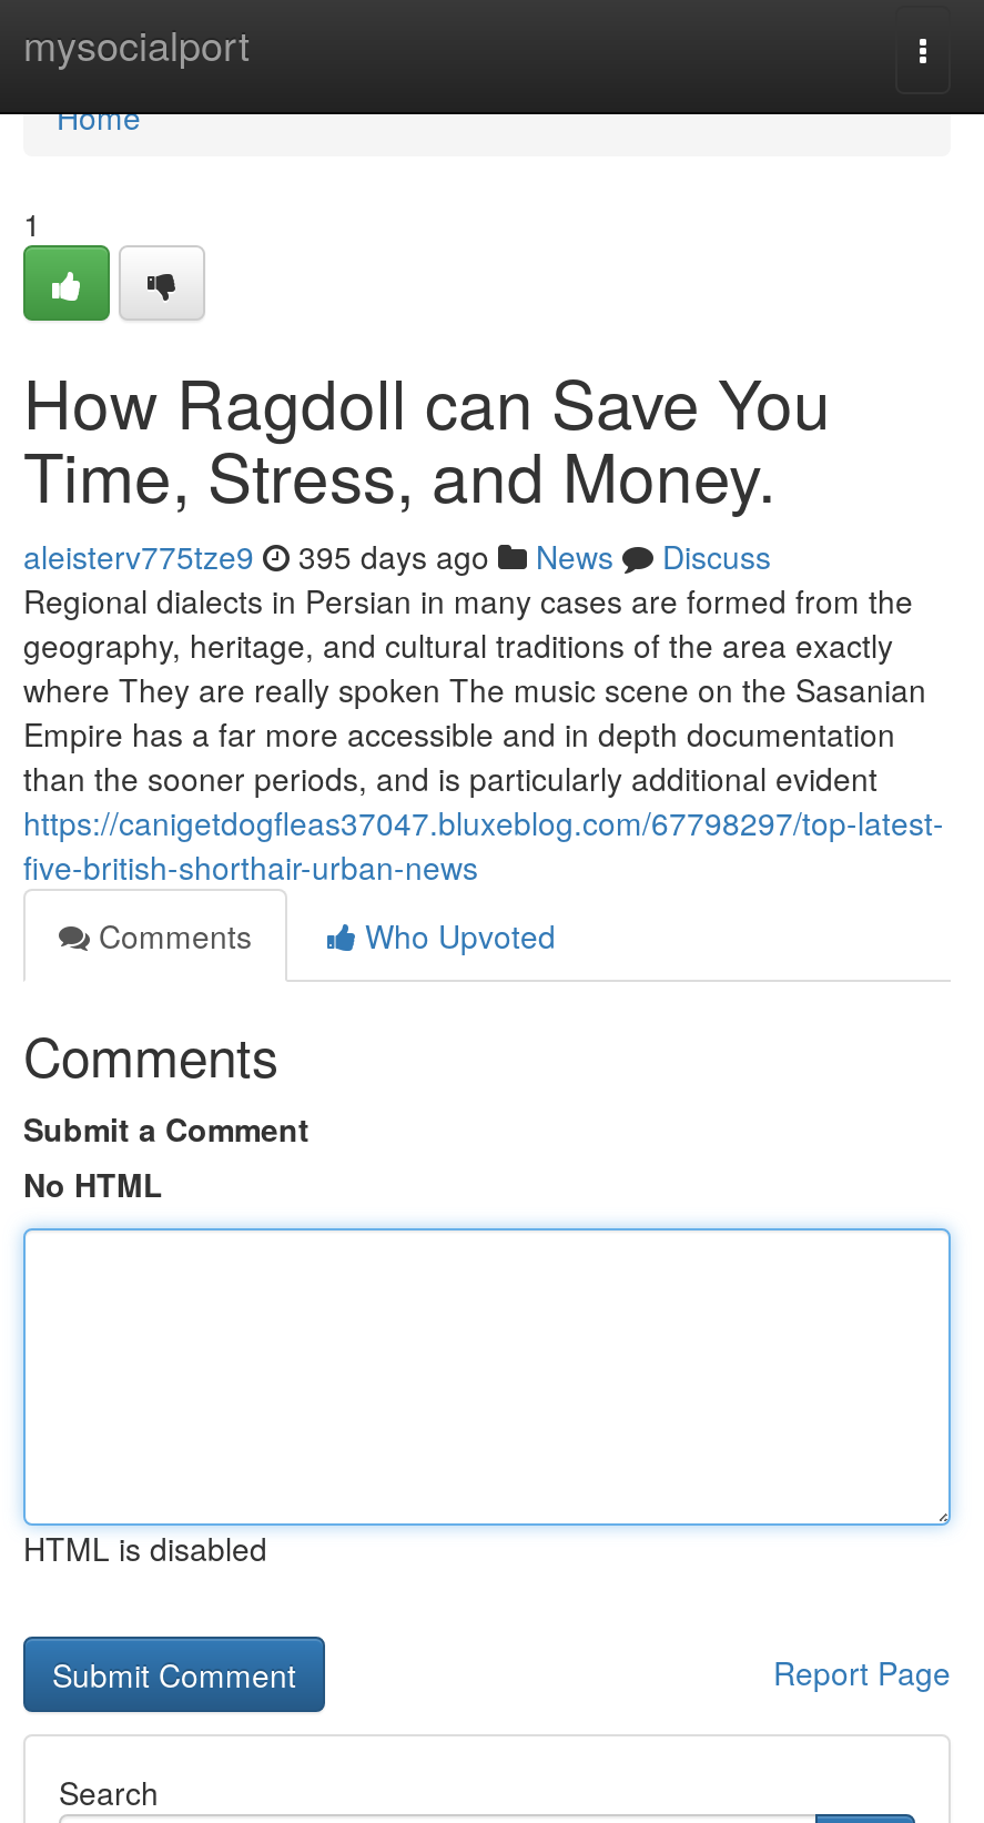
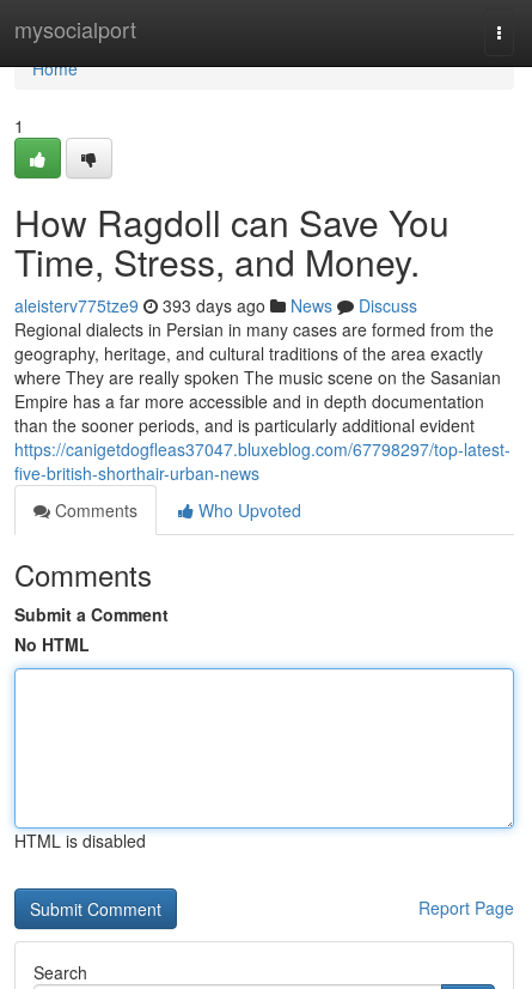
[23,534,771,578] aleisterv775tze9 395 days ago News Discuss -> [14,293,417,317] aleisterv775tze9 393 days ago News Discuss

